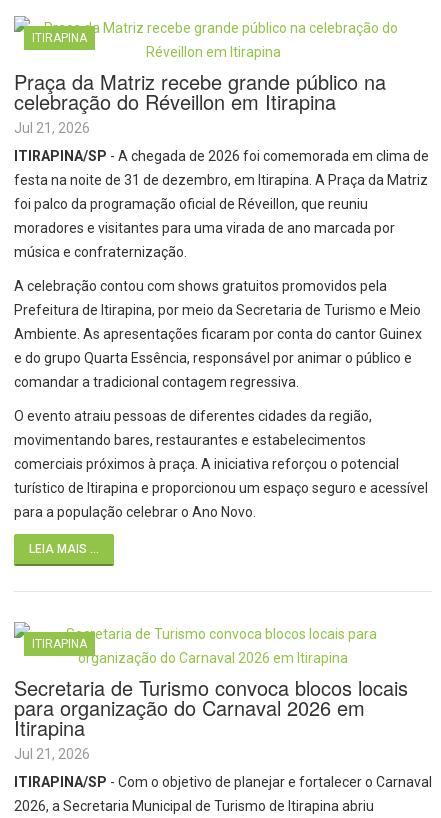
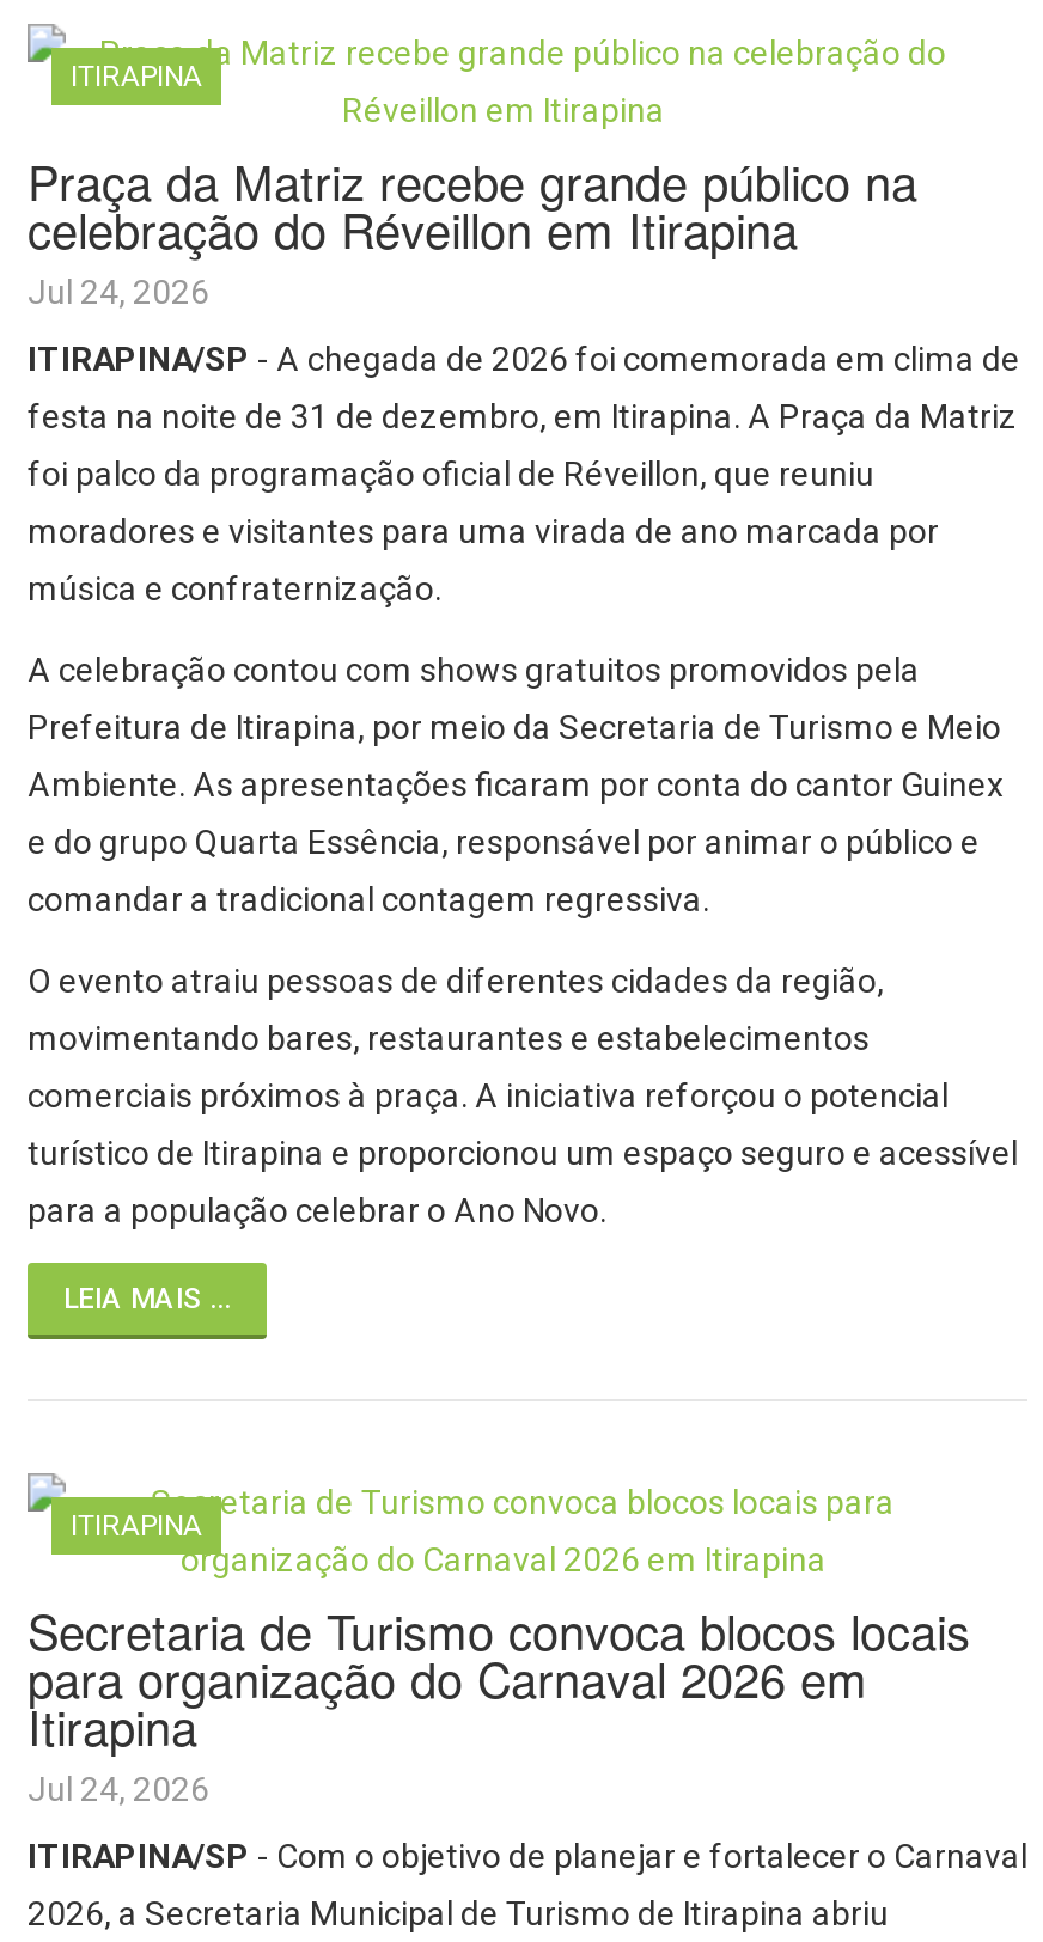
[14,120,90,136] Jul 21, 2026 -> [28,273,209,311] Jul 24, 2026
[14,746,90,762] Jul 21, 2026 -> [28,1770,209,1808] Jul 24, 2026

